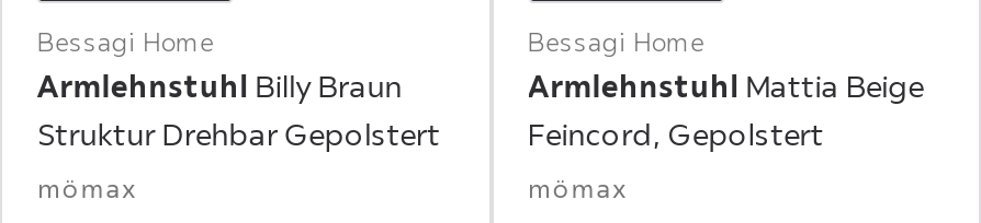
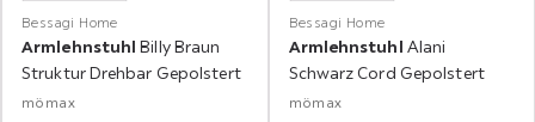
[528,66,924,153] Armlehnstuhl Mattia Beige | Feincord, Gepolstert -> [288,36,485,84] Armlehnstuhl Alani | Schwarz Cord Gepolstert

